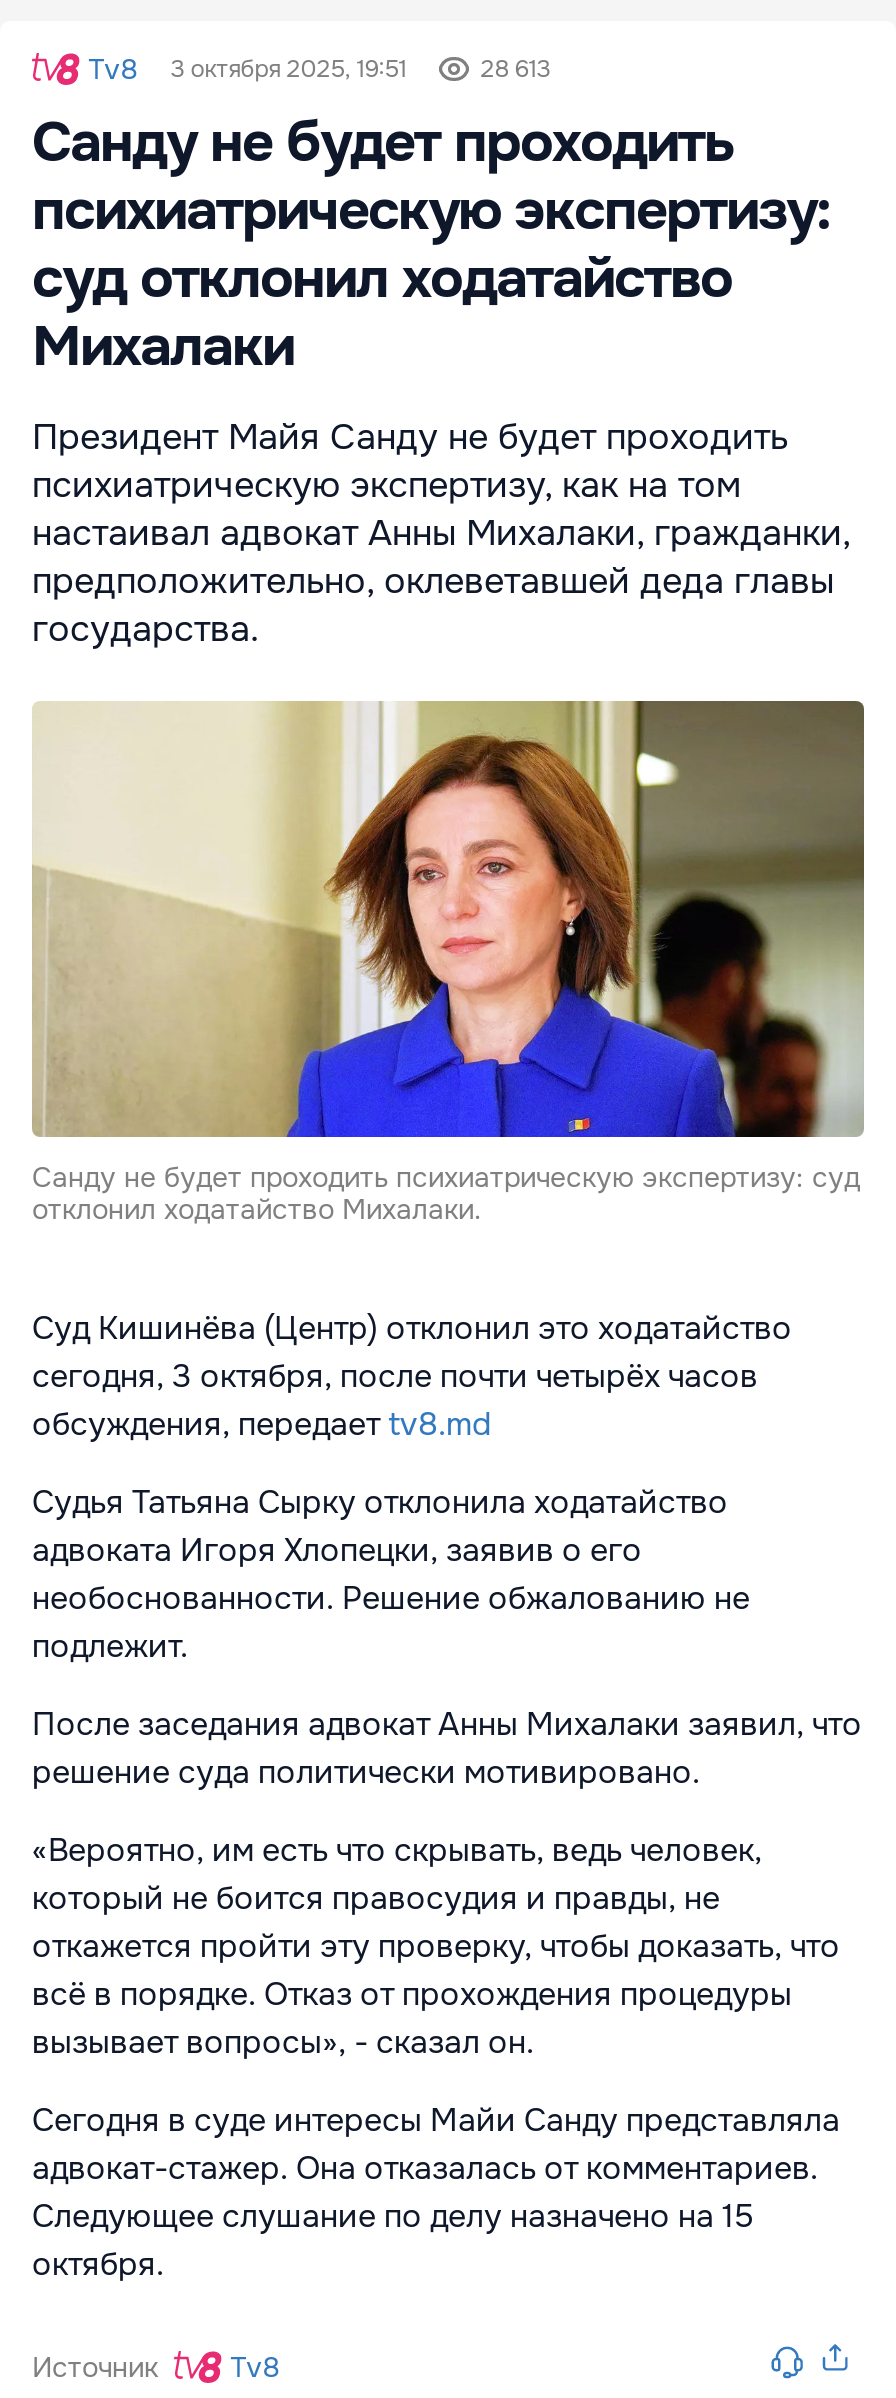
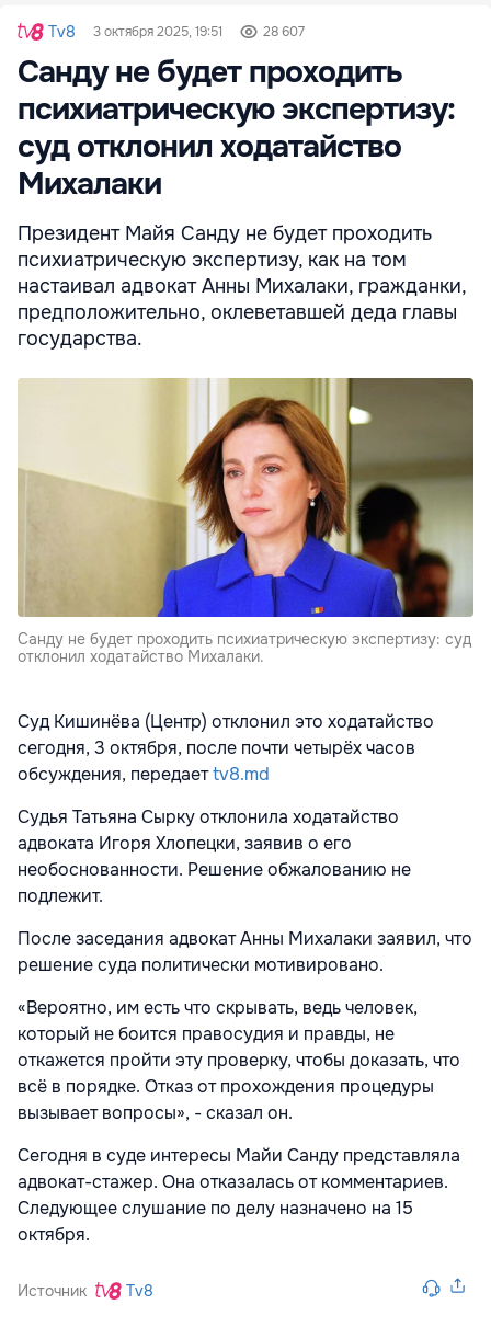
[480,53,550,85] 28 613 -> [263,23,305,40] 28 607

